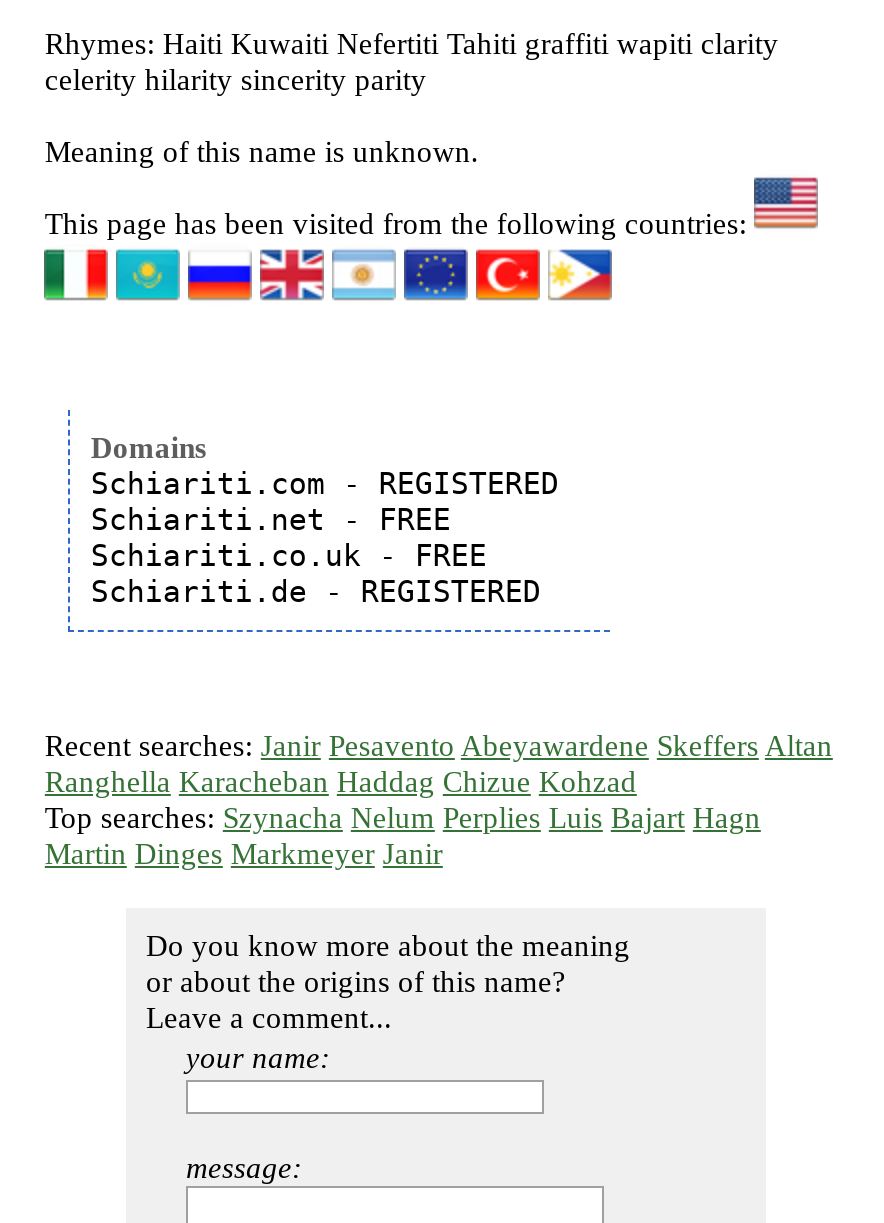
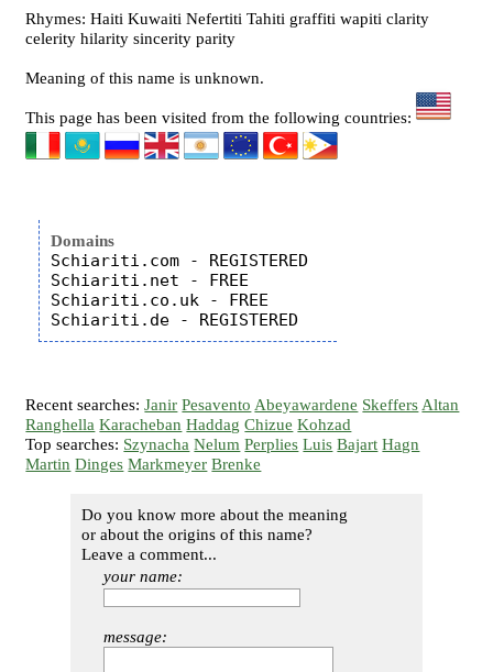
[45,838,443,870] Martin Dinges Markmeyer Janir -> [26,455,261,473] Martin Dinges Markmeyer Brenke

